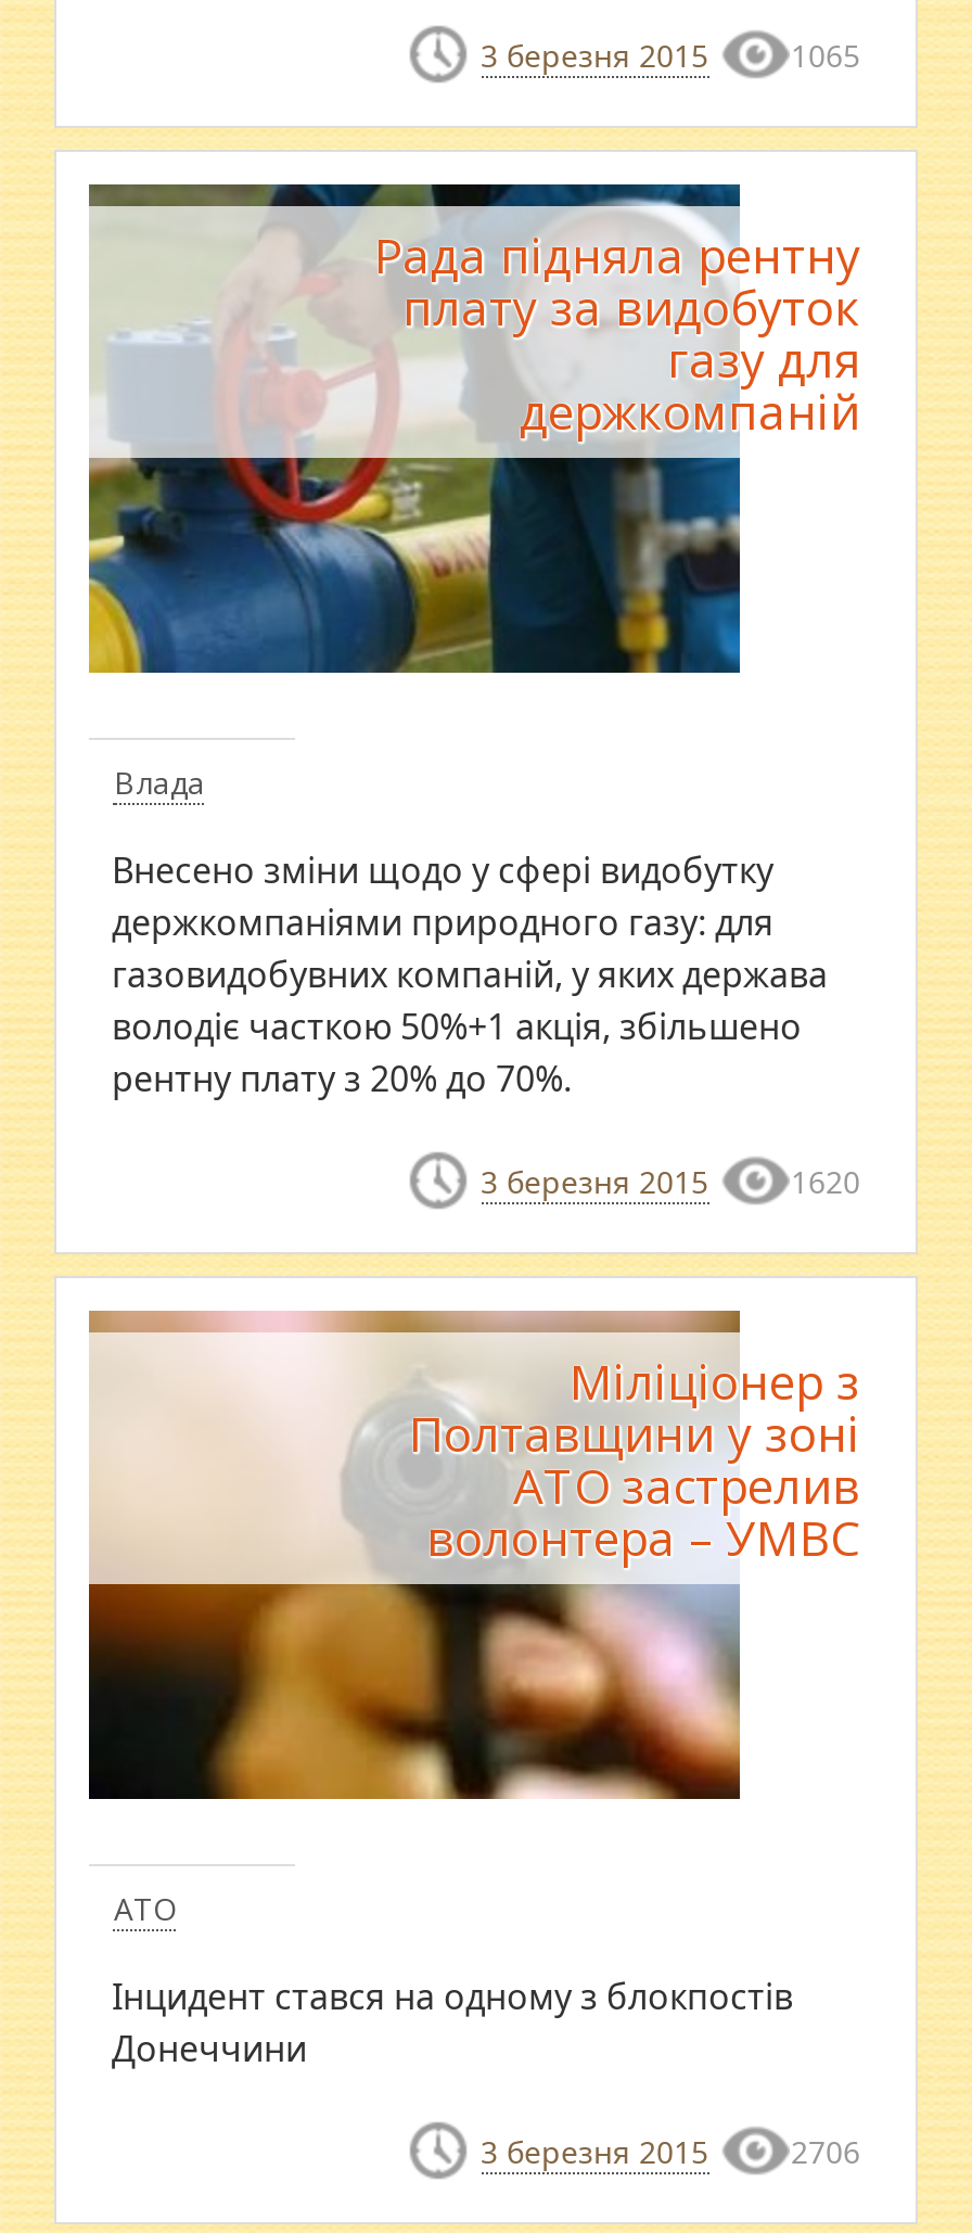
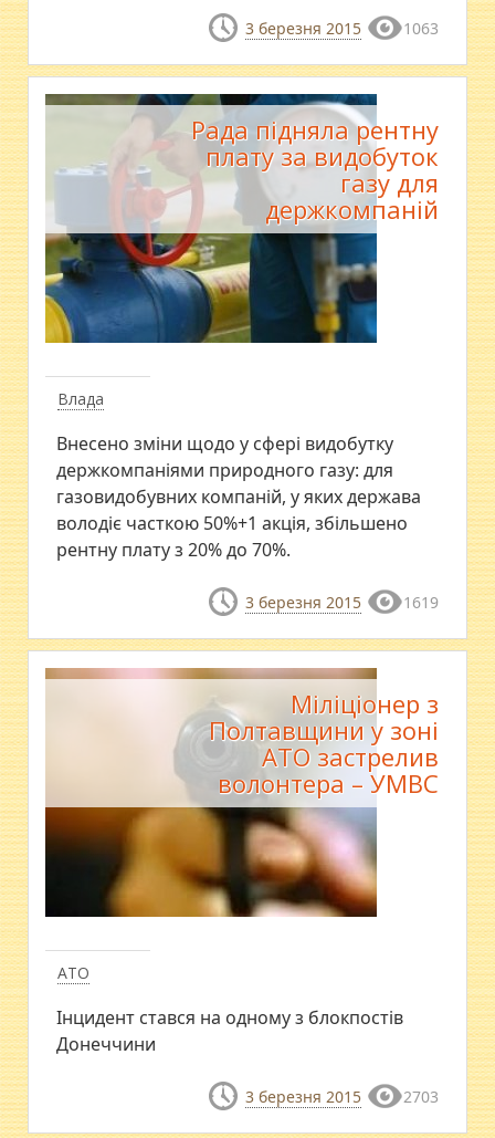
[481,34,860,75] 3 березня 2015 1065 -> [245,17,438,38] 3 березня 2015 1063
[481,1161,860,1202] 3 березня 2015 1620 -> [245,591,438,612] 3 березня 2015 1619
[481,2131,860,2172] 3 березня 2015 2706 -> [245,1086,438,1107] 3 березня 2015 2703

